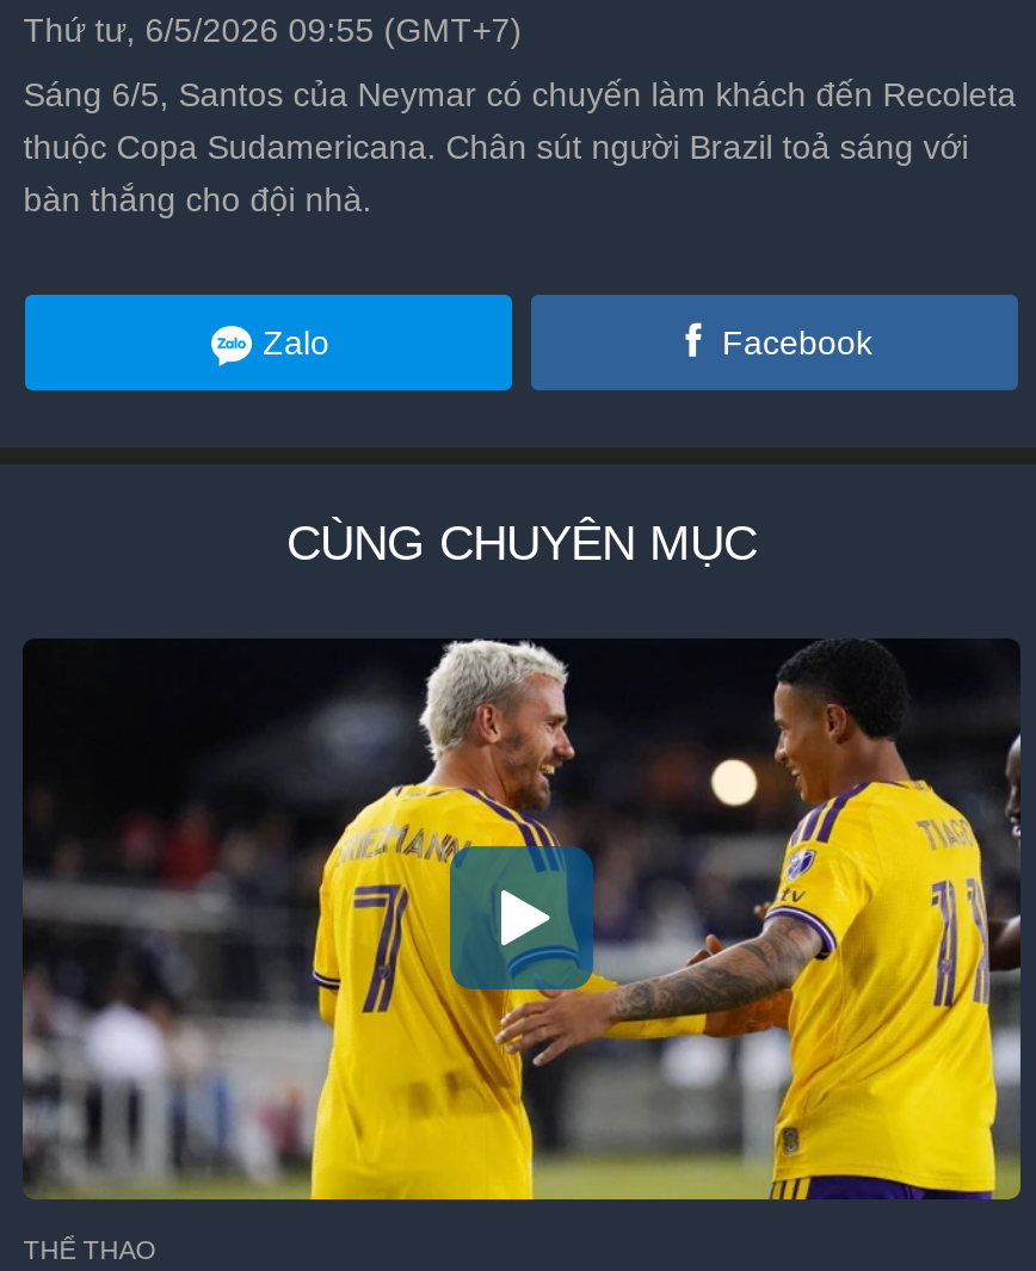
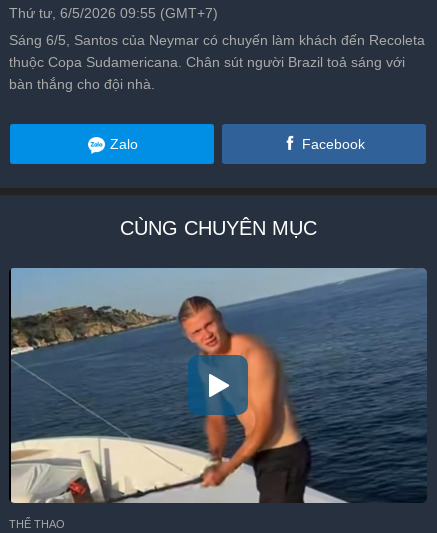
[20,638,1023,1202] [image] -> [9,267,427,504] [image]

